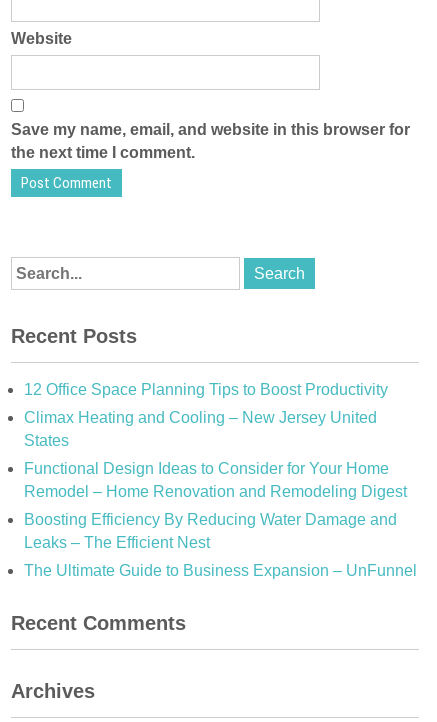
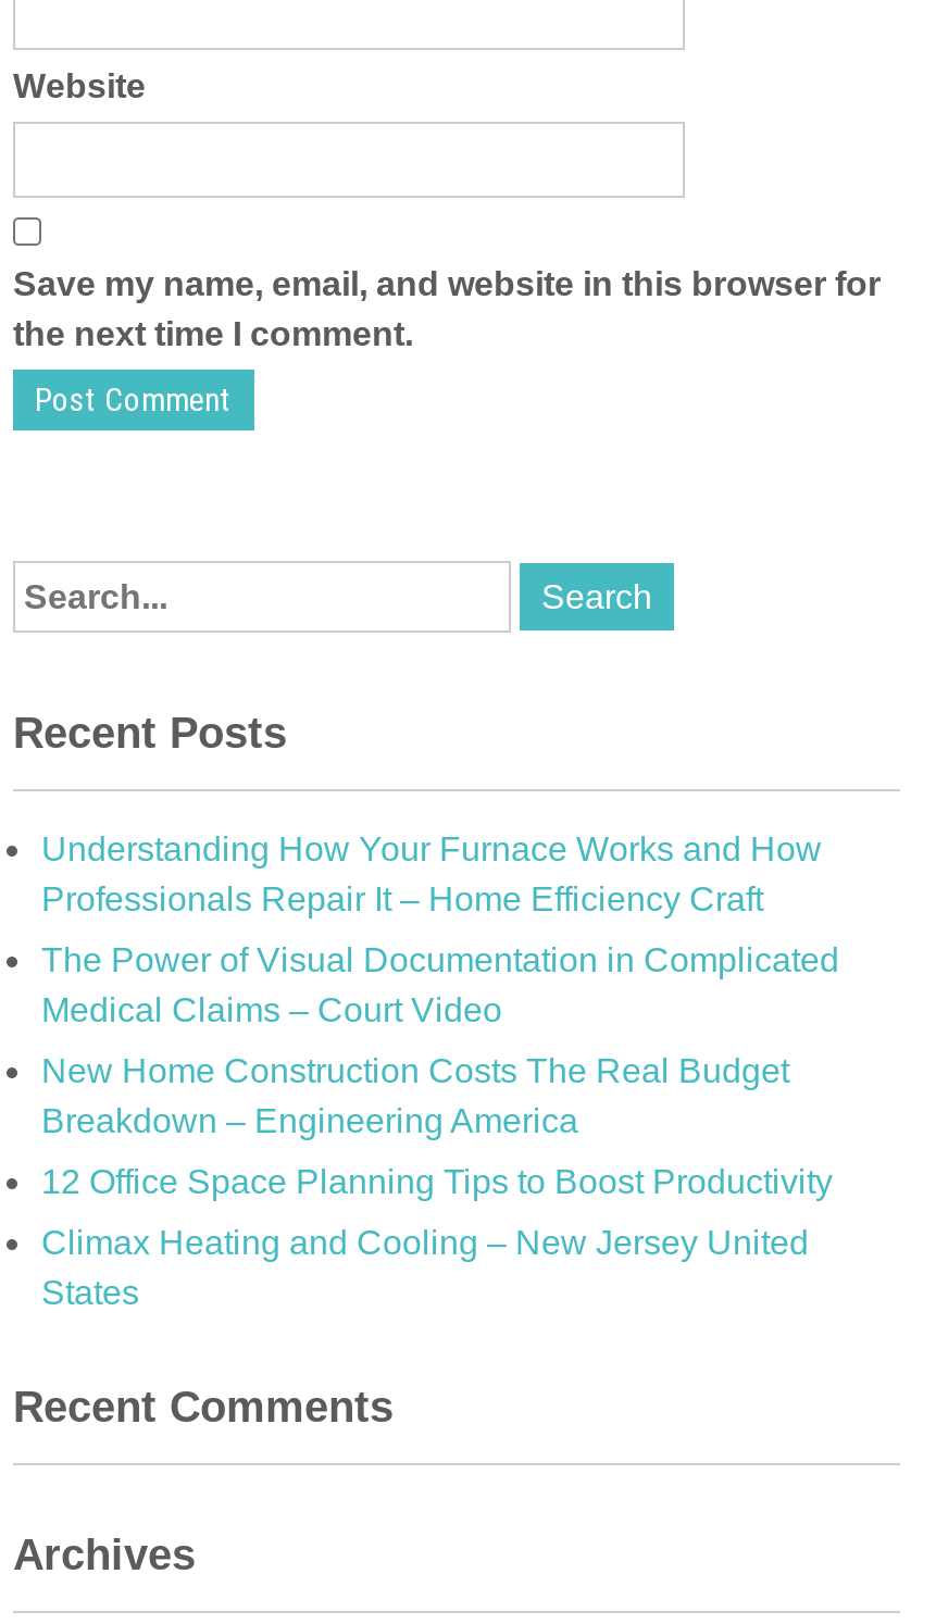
none -> [41,830,839,1139] Understanding How Your Furnace Works and How | Professionals Repair It – Home Efficiency Craft | The Power of Visual Documentation in Complicated | Medical Claims – Court Video | New Home Construction Costs The Real Budget | Breakdown – Engineering America
moved [24,381,388,449] -> [41,1162,833,1310]: 12 Office Space Planning Tips to Boost Productivity | Climax Heating and Cooling – New Jersey United | States
[24,460,417,579] Functional Design Ideas to Consider for Your Home | Remodel – Home Renovation and Remodeling Digest | Boosting Efficiency By Reducing Water Damage and | Leaks – The Efficient Nest | The Ultimate Guide to Business Expansion – UnFunnel -> none

